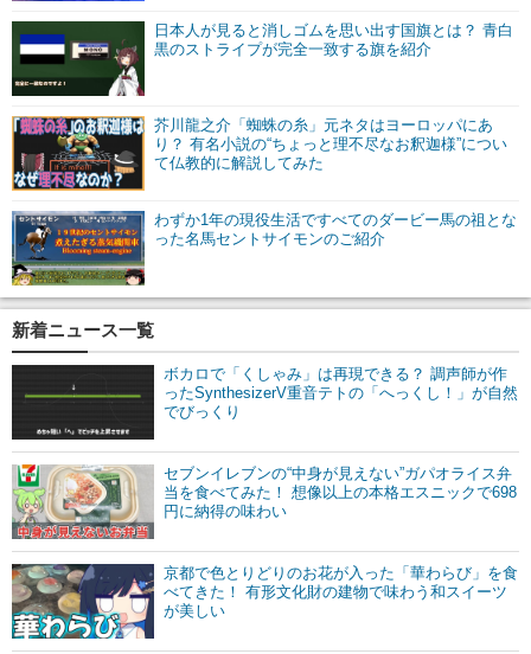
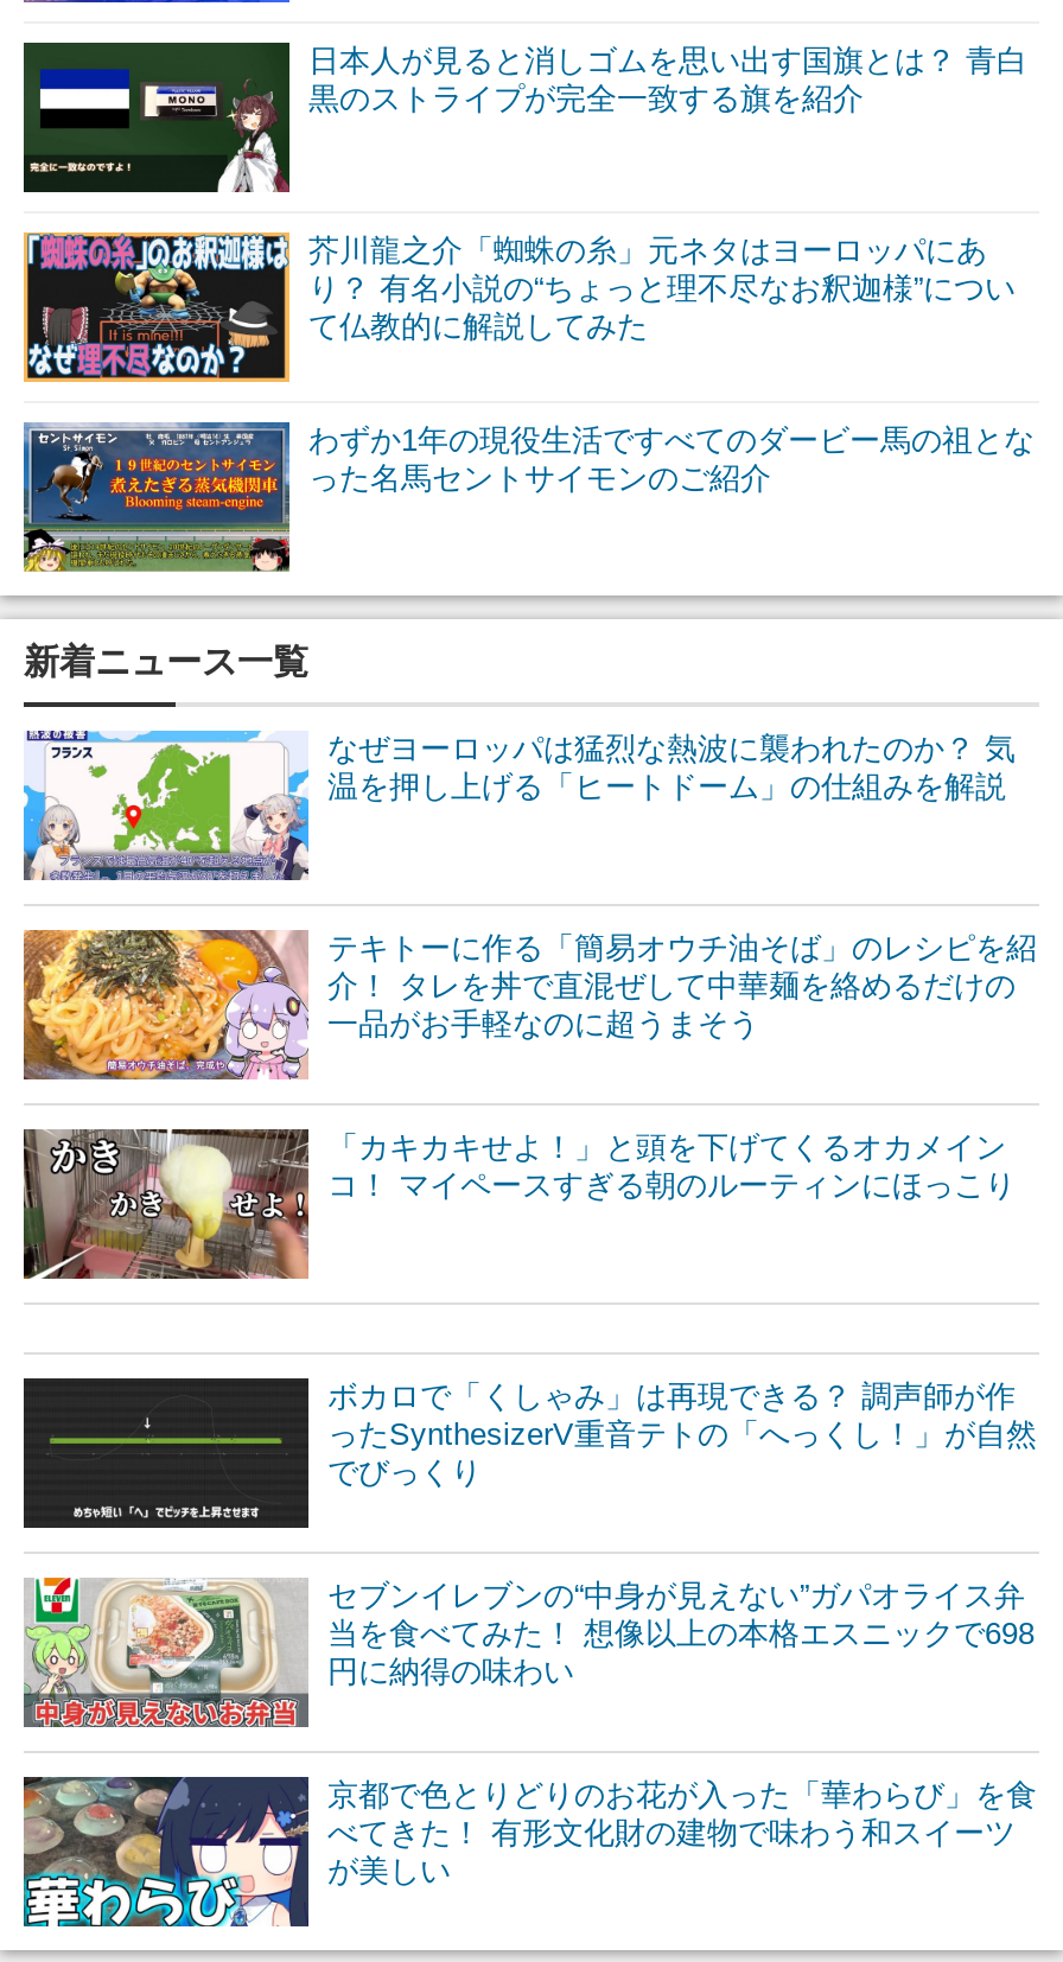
none -> [21,728,1016,883] [image] | なぜヨーロッパは猛烈な熱波に襲われたのか？ 気 | 温を押し上げる「ヒートドーム」の仕組みを解説
none -> [21,928,1037,1204] [image] | テキトーに作る「簡易オウチ油そば」のレシピを紹 | 介！ タレを丼で直混ぜして中華麺を絡めるだけの | 一品がお手軽なのに超うまそう | 「カキカキせよ！」と頭を下げてくるオカメイン | コ！ マイペースすぎる朝のルーティンにほっこり
none -> [21,1129,311,1281] [image]

